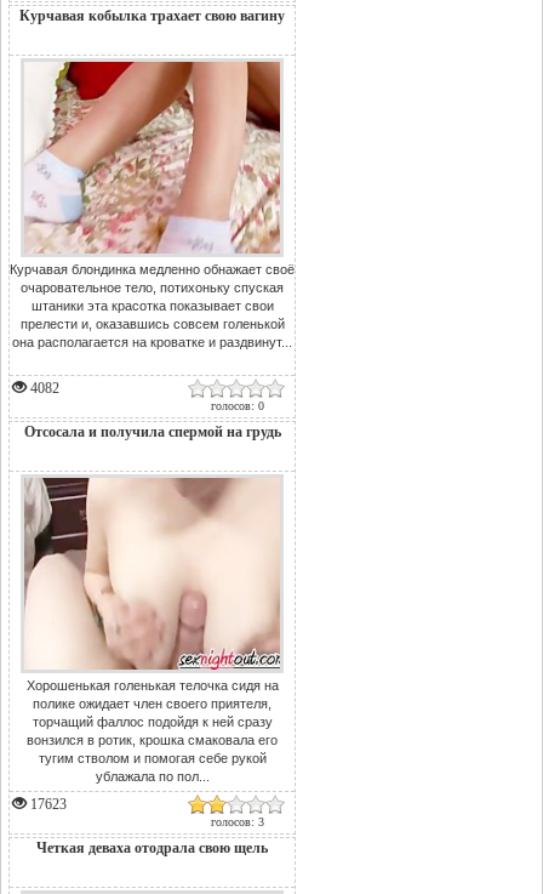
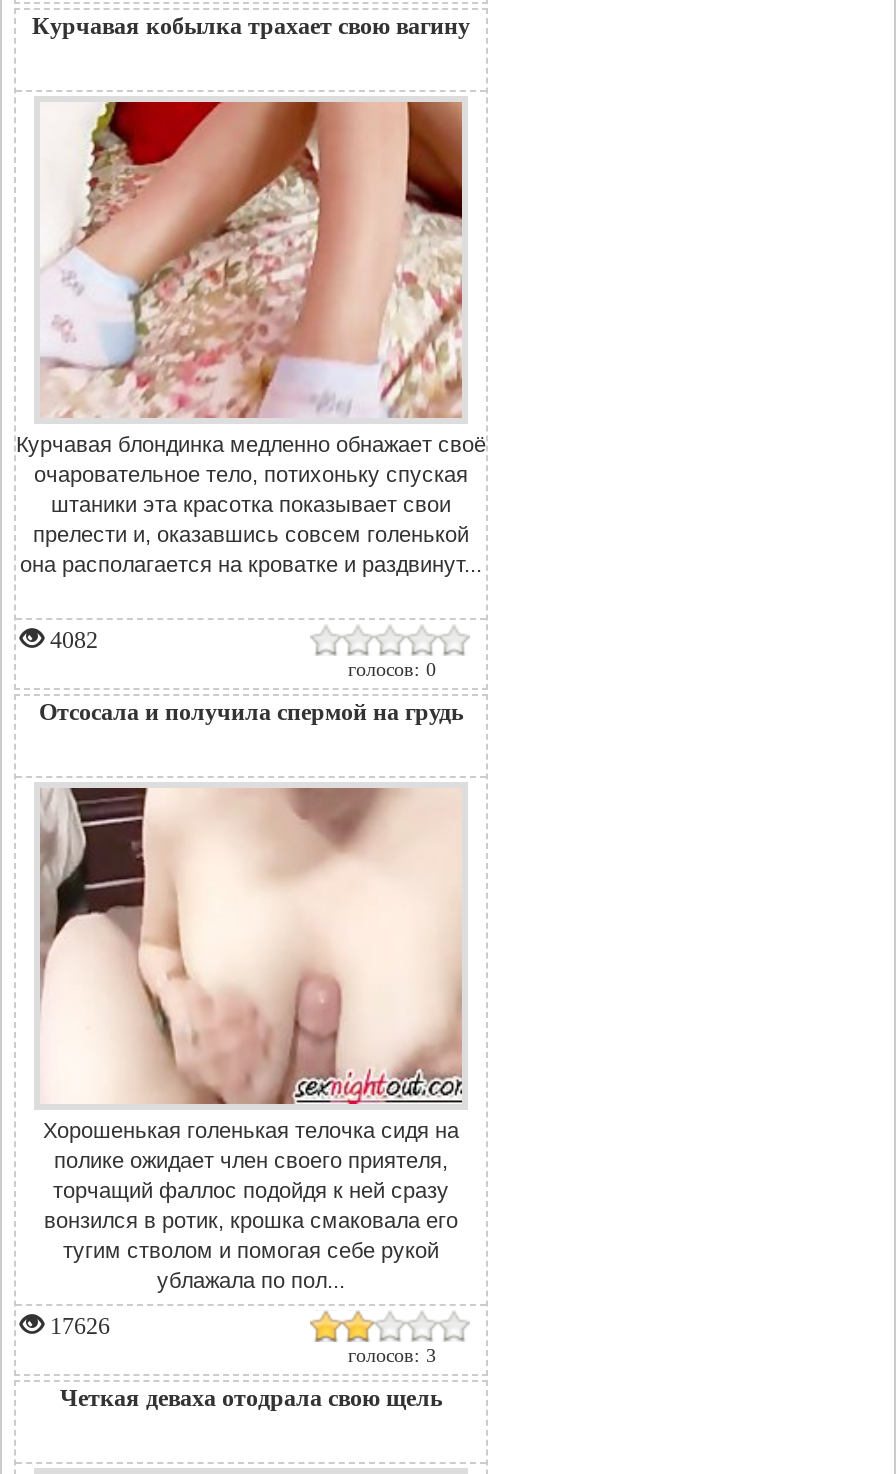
[27,796,67,813] 17623 -> [44,1312,110,1340] 17626

